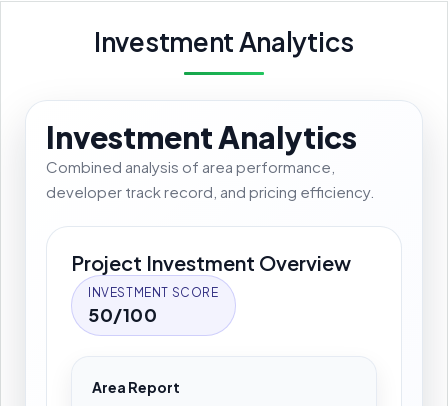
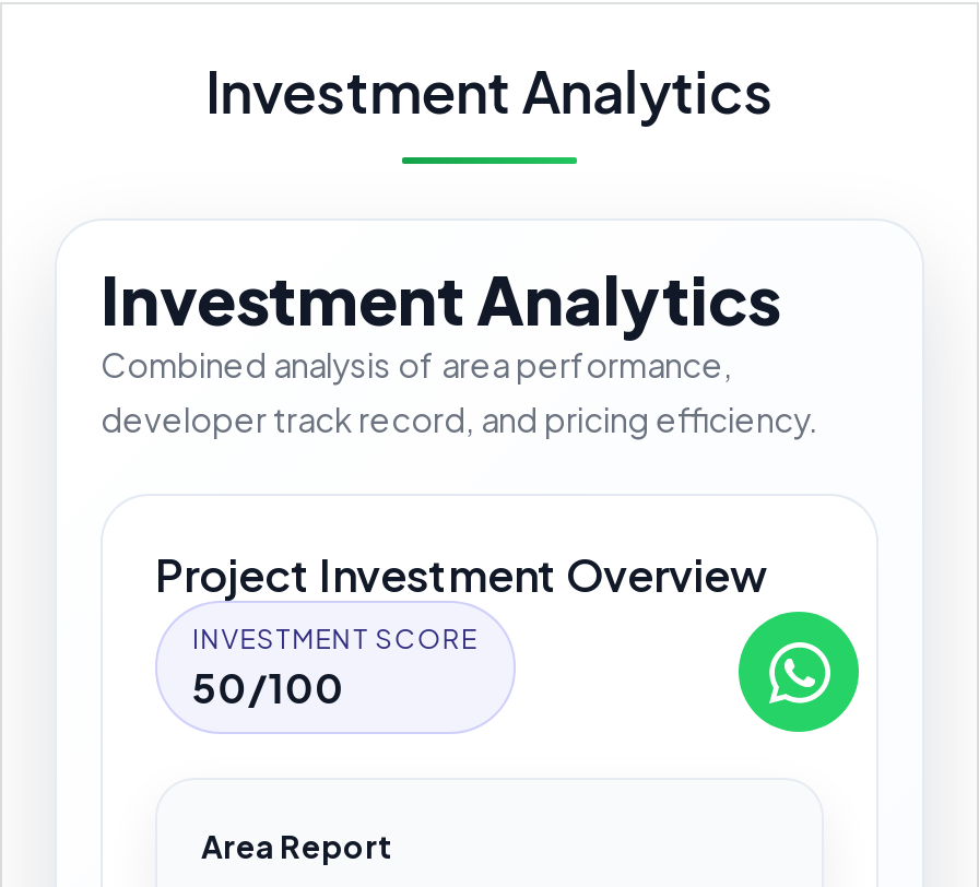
none -> [736,610,861,734] [image]

